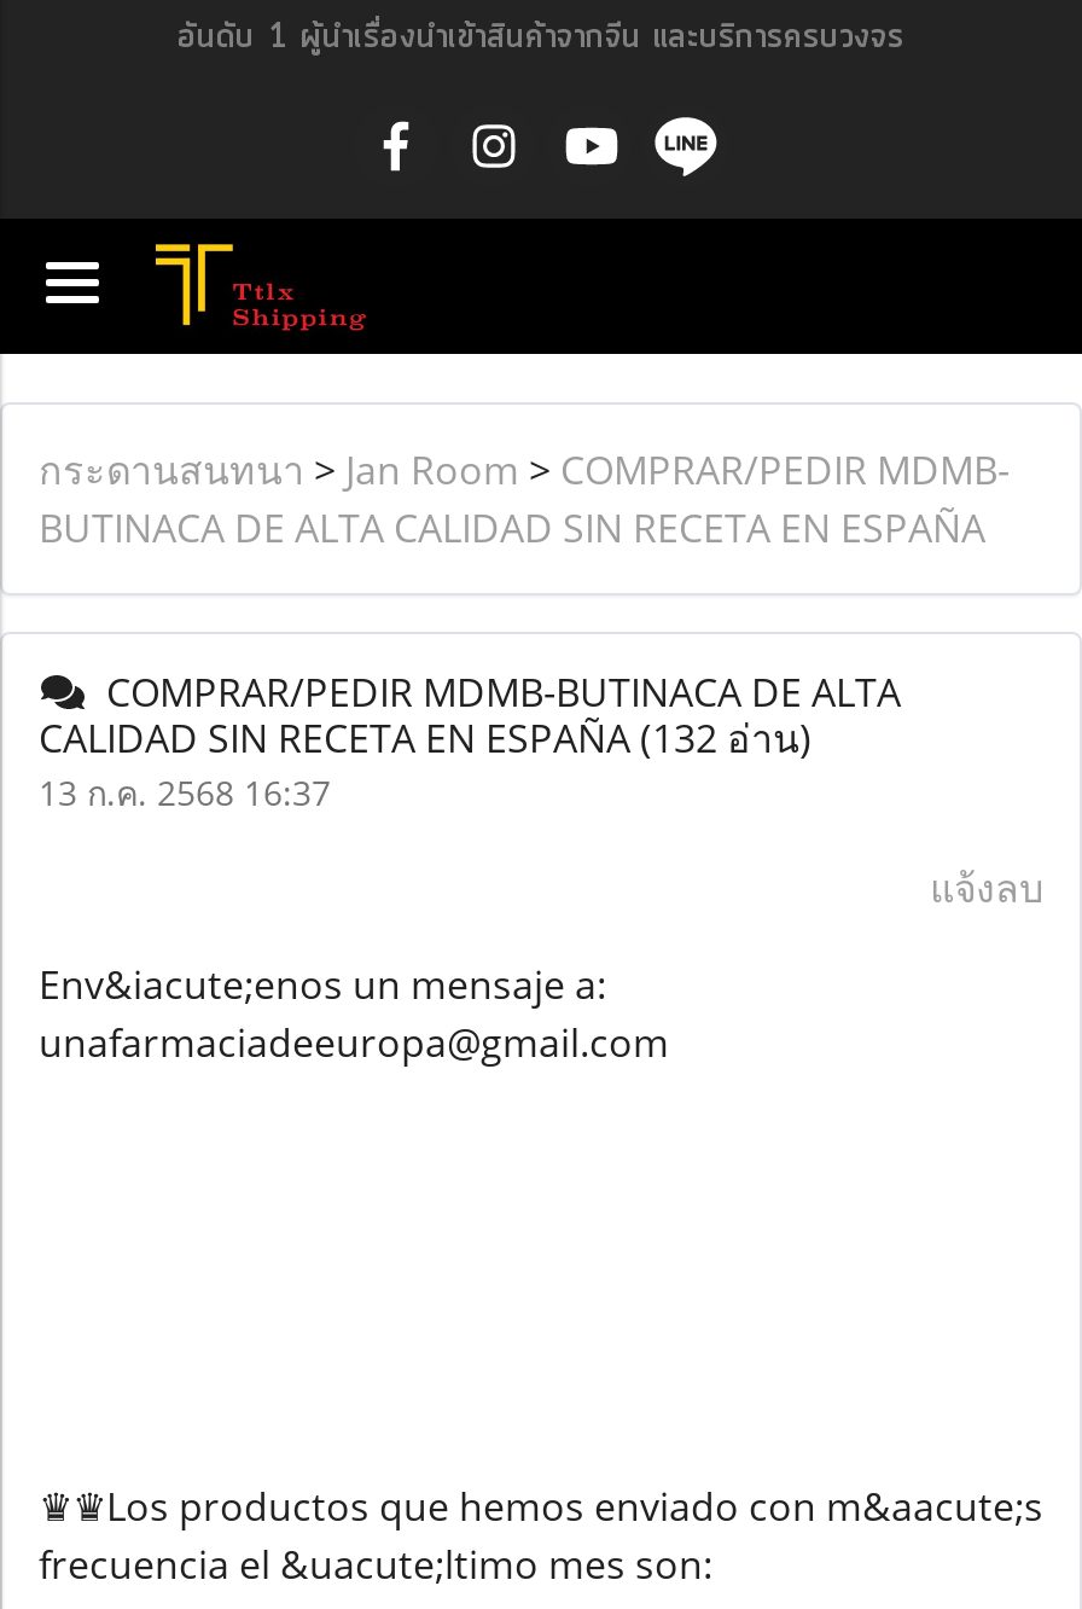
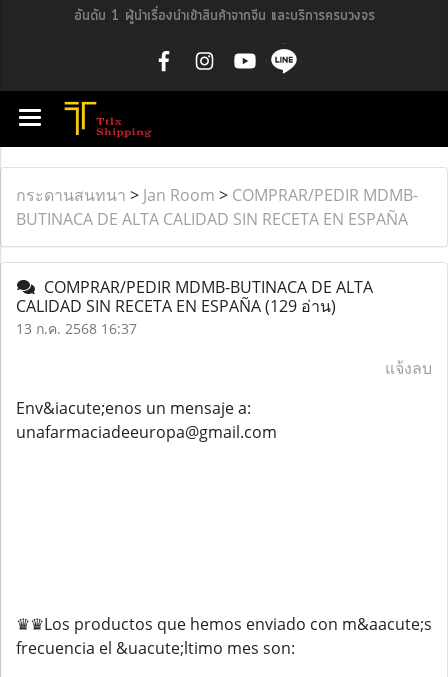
[39,711,812,765] CALIDAD SIN RECETA EN ESPAÑA (132 อ่าน) -> [16,295,336,317] CALIDAD SIN RECETA EN ESPAÑA (129 อ่าน)

